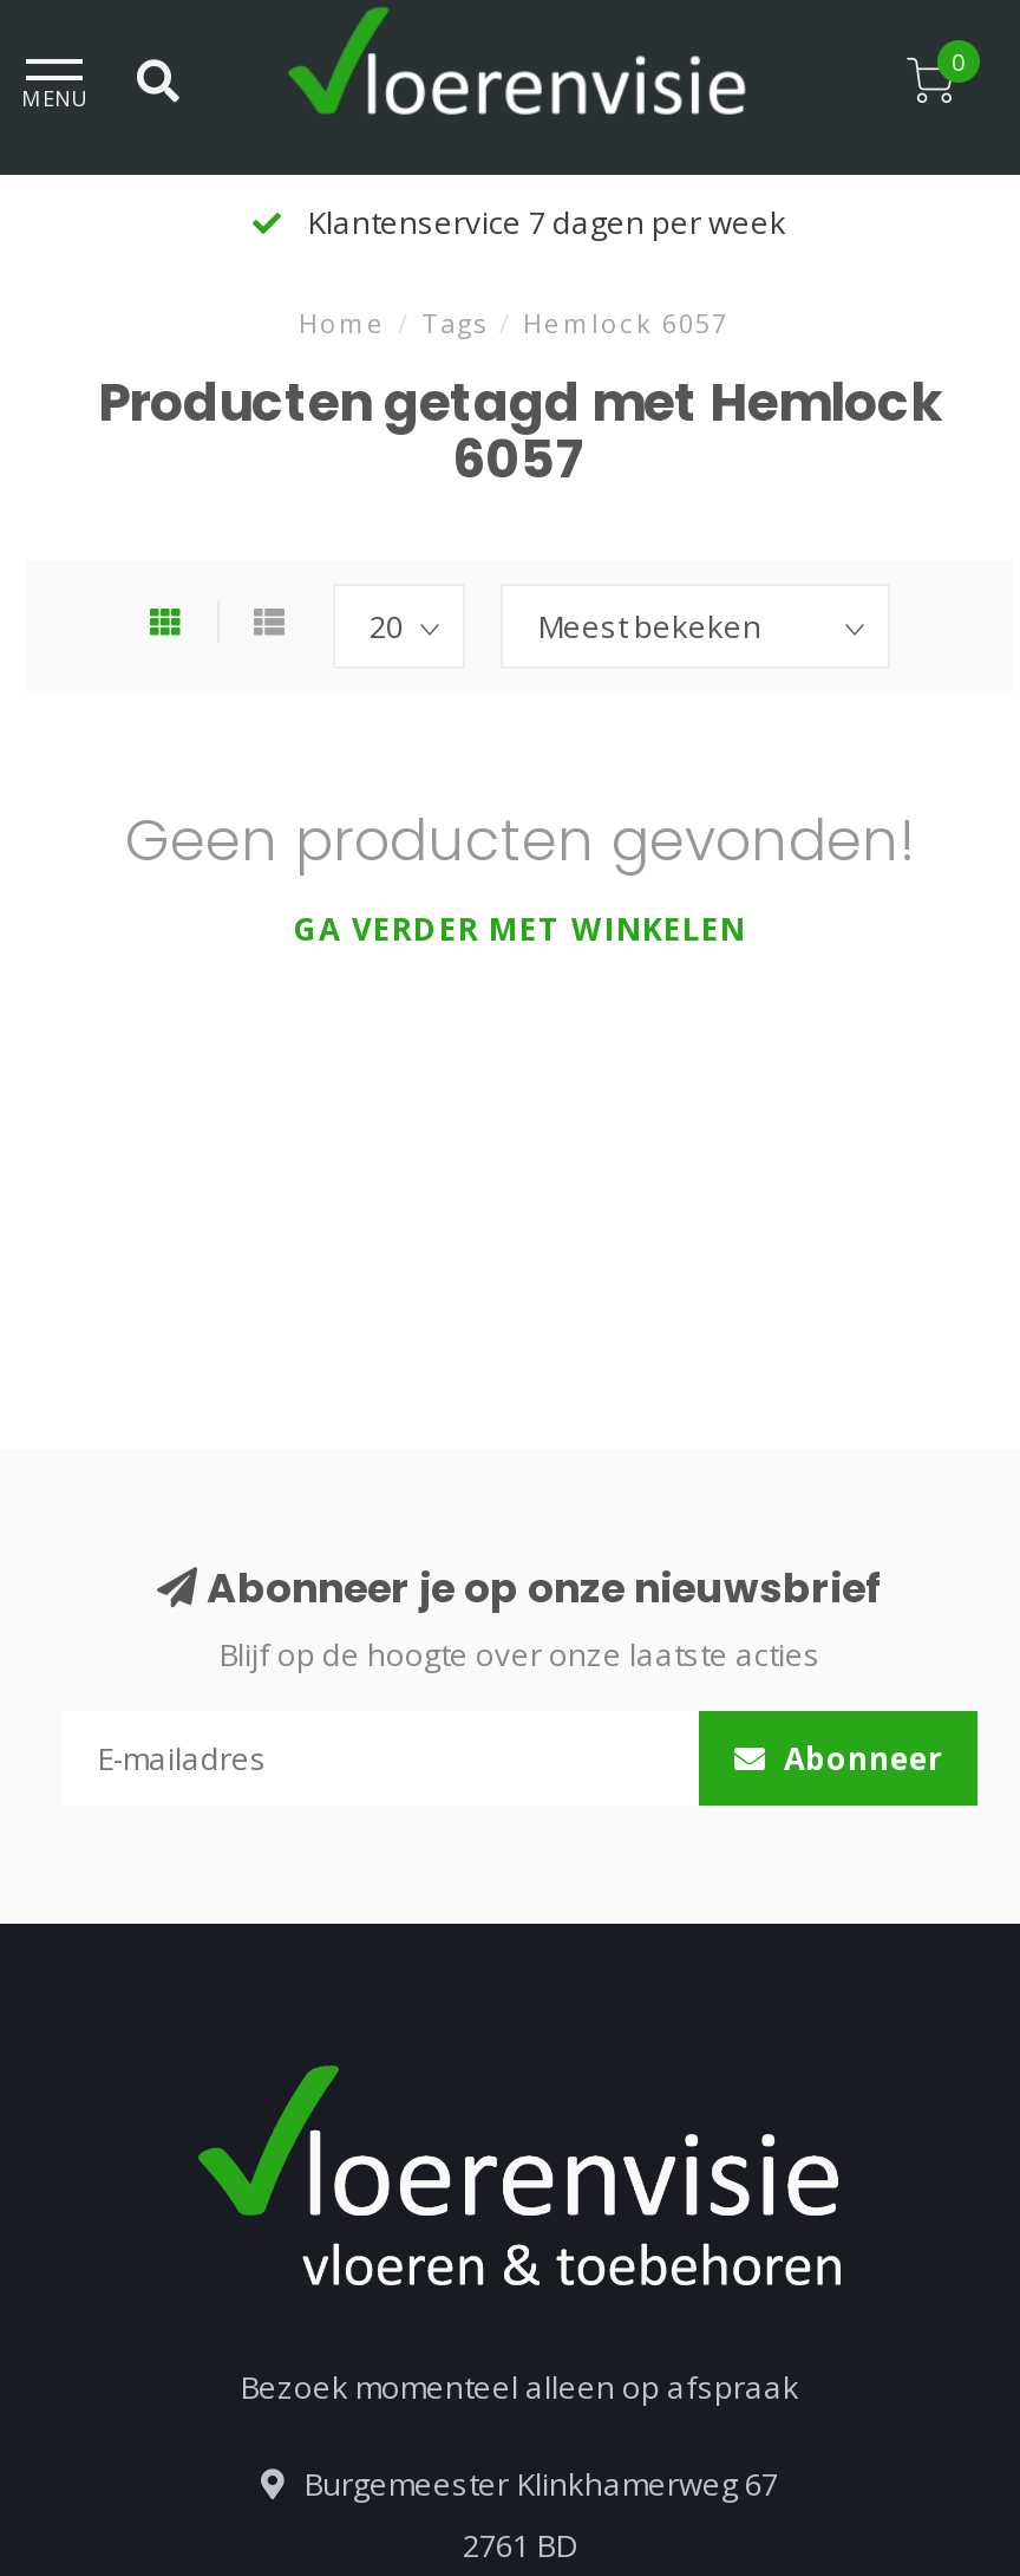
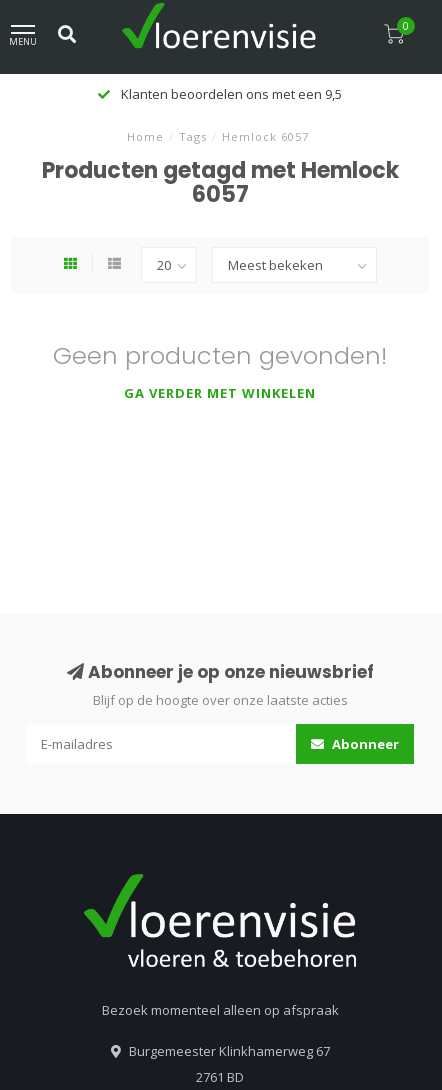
[300,201,786,243] Klantenservice 7 dagen per week -> [118,85,342,103] Klanten beoordelen ons met een 9,5

